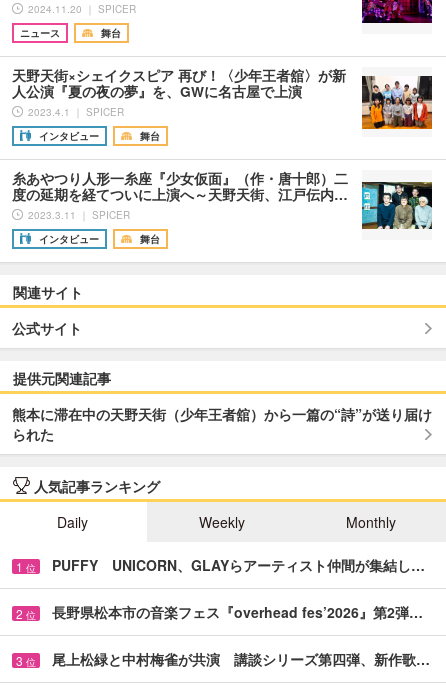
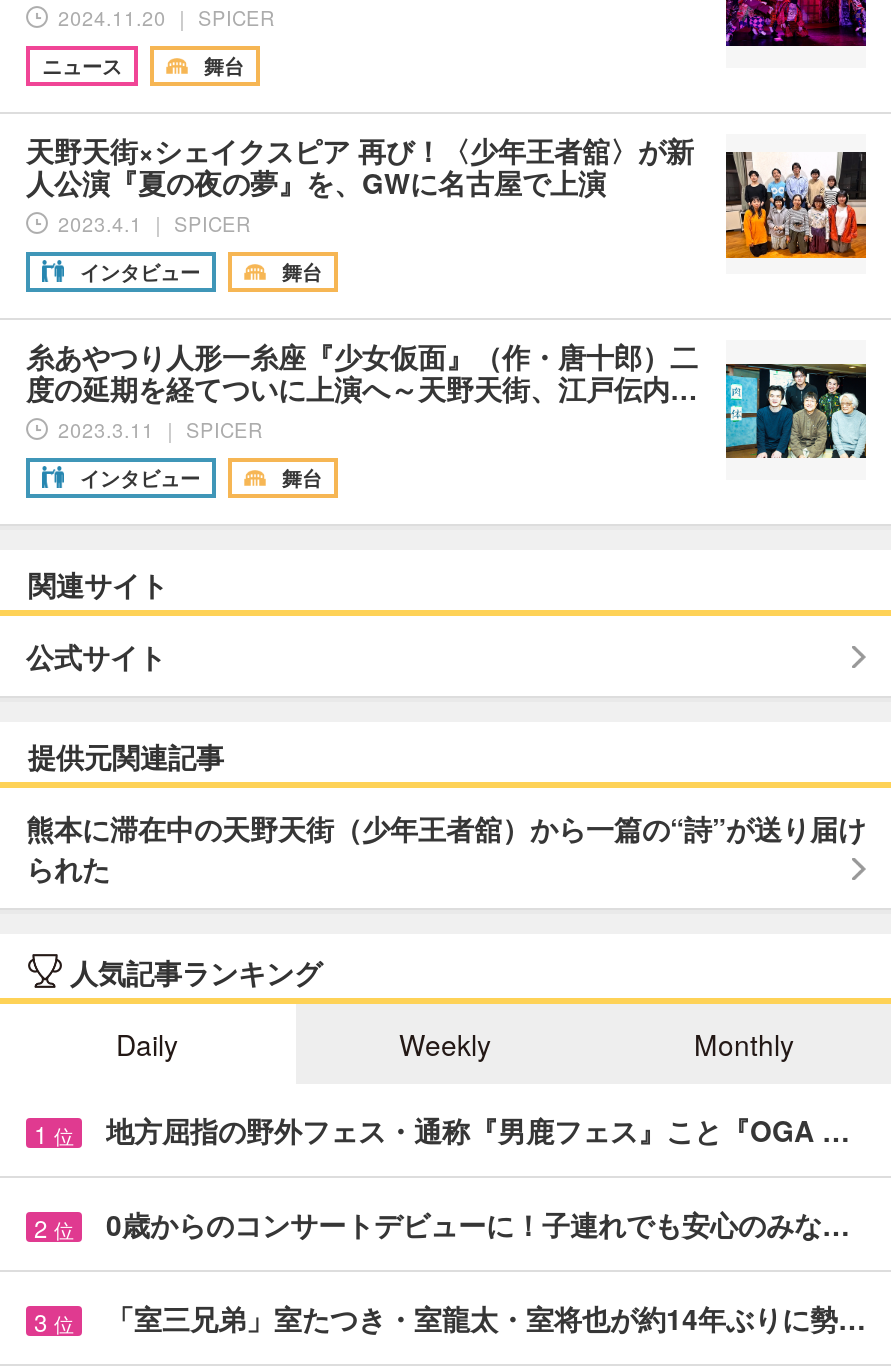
[52,555,425,575] PUFFY UNICORN、GLAYらアーティスト仲間が集結し… -> [106,1111,850,1151] 地方屈指の野外フェス・通称『男鹿フェス』こと『OGA …
[52,602,423,622] 長野県松本市の音楽フェス『overhead fes’2026』第2弾… -> [106,1205,850,1245] 0歳からのコンサートデビューに！子連れでも安心のみな…
[52,649,430,669] 尾上松緑と中村梅雀が共演 講談シリーズ第四弾、新作歌… -> [106,1299,866,1339] 「室三兄弟」室たつき・室龍太・室将也が約14年ぶりに勢…

